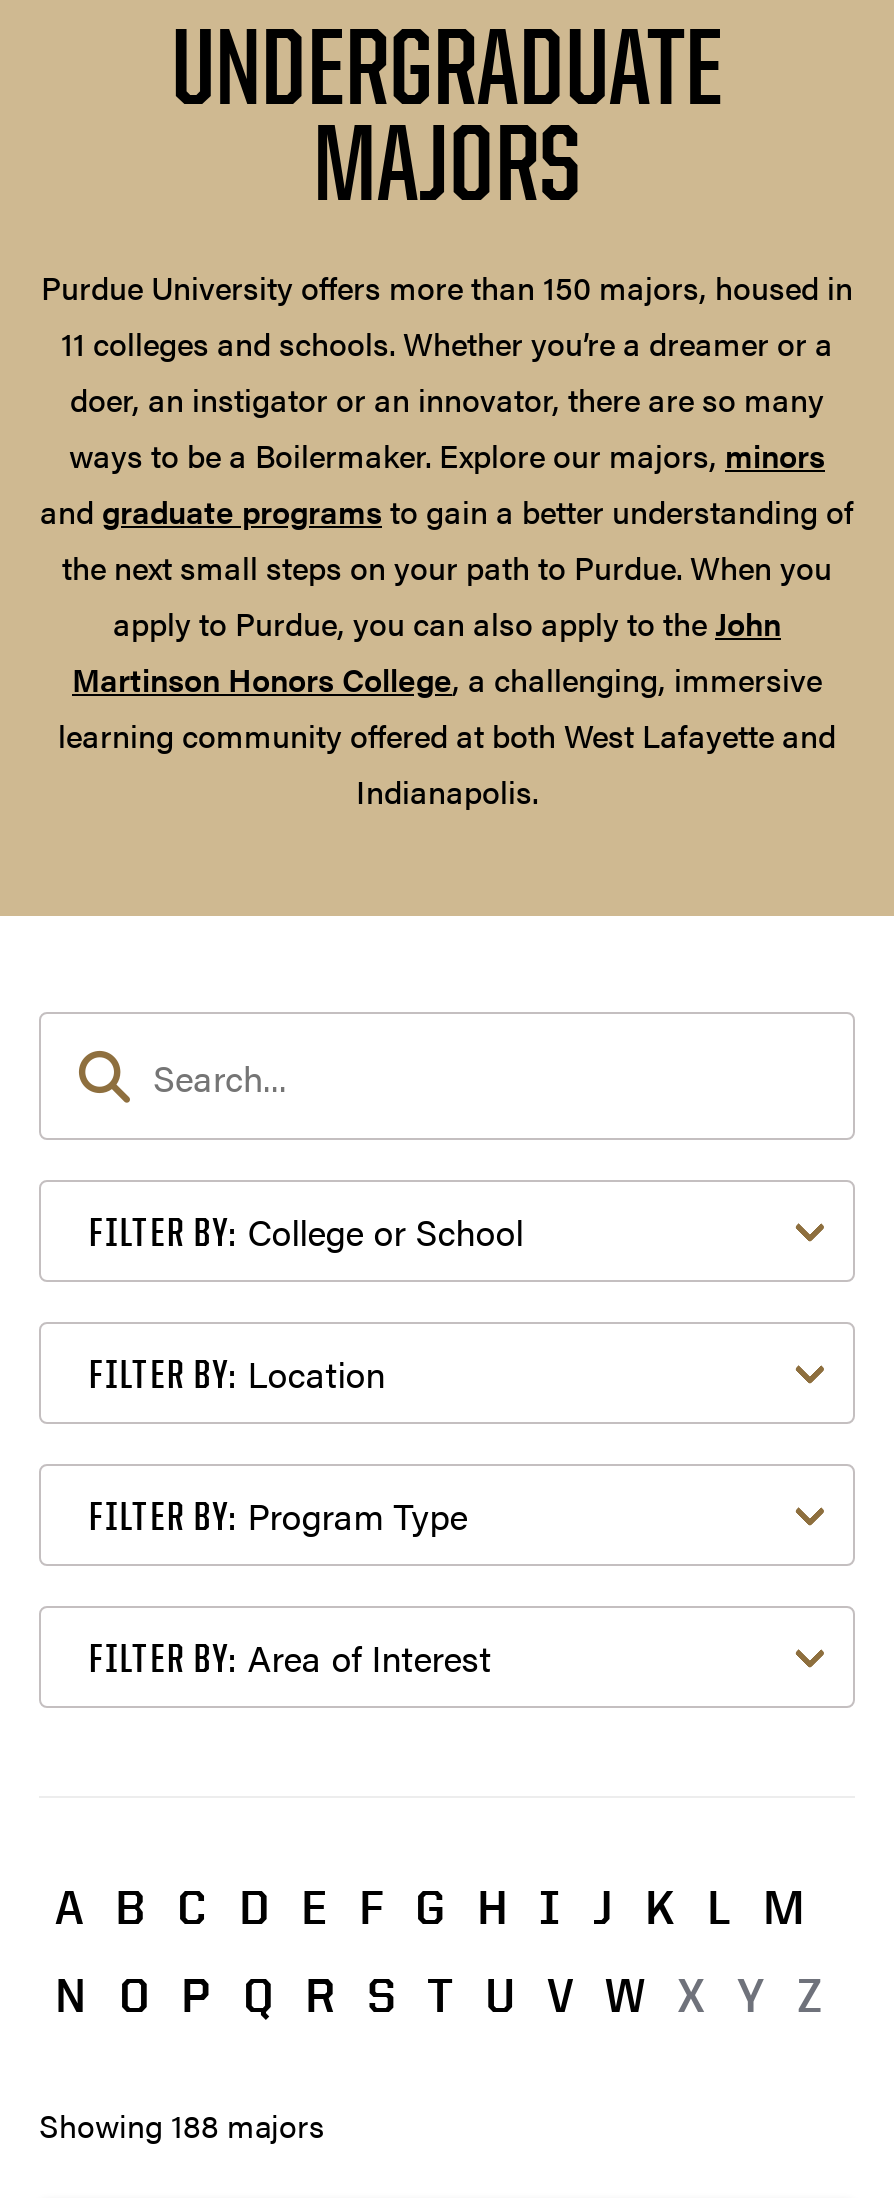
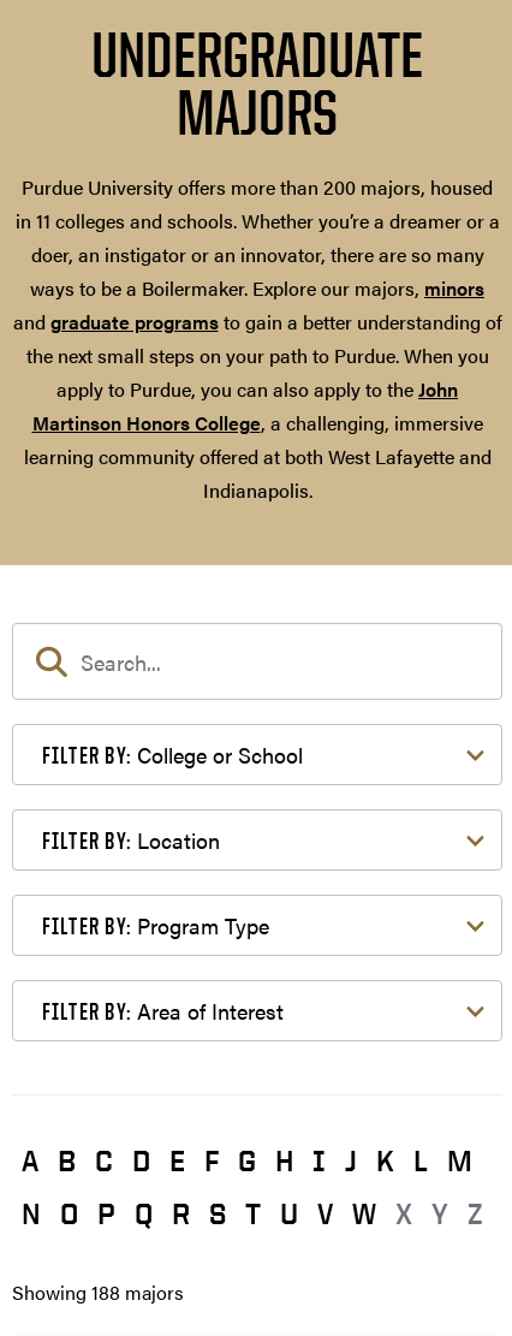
[41,264,853,366] Purdue University offers more than 150 majors, housed in | 11 colleges and schools. Whether you’re a dreamer or a -> [15,173,499,235] Purdue University offers more than 200 majors, housed | in 11 colleges and schools. Whether you’re a dreamer or a

